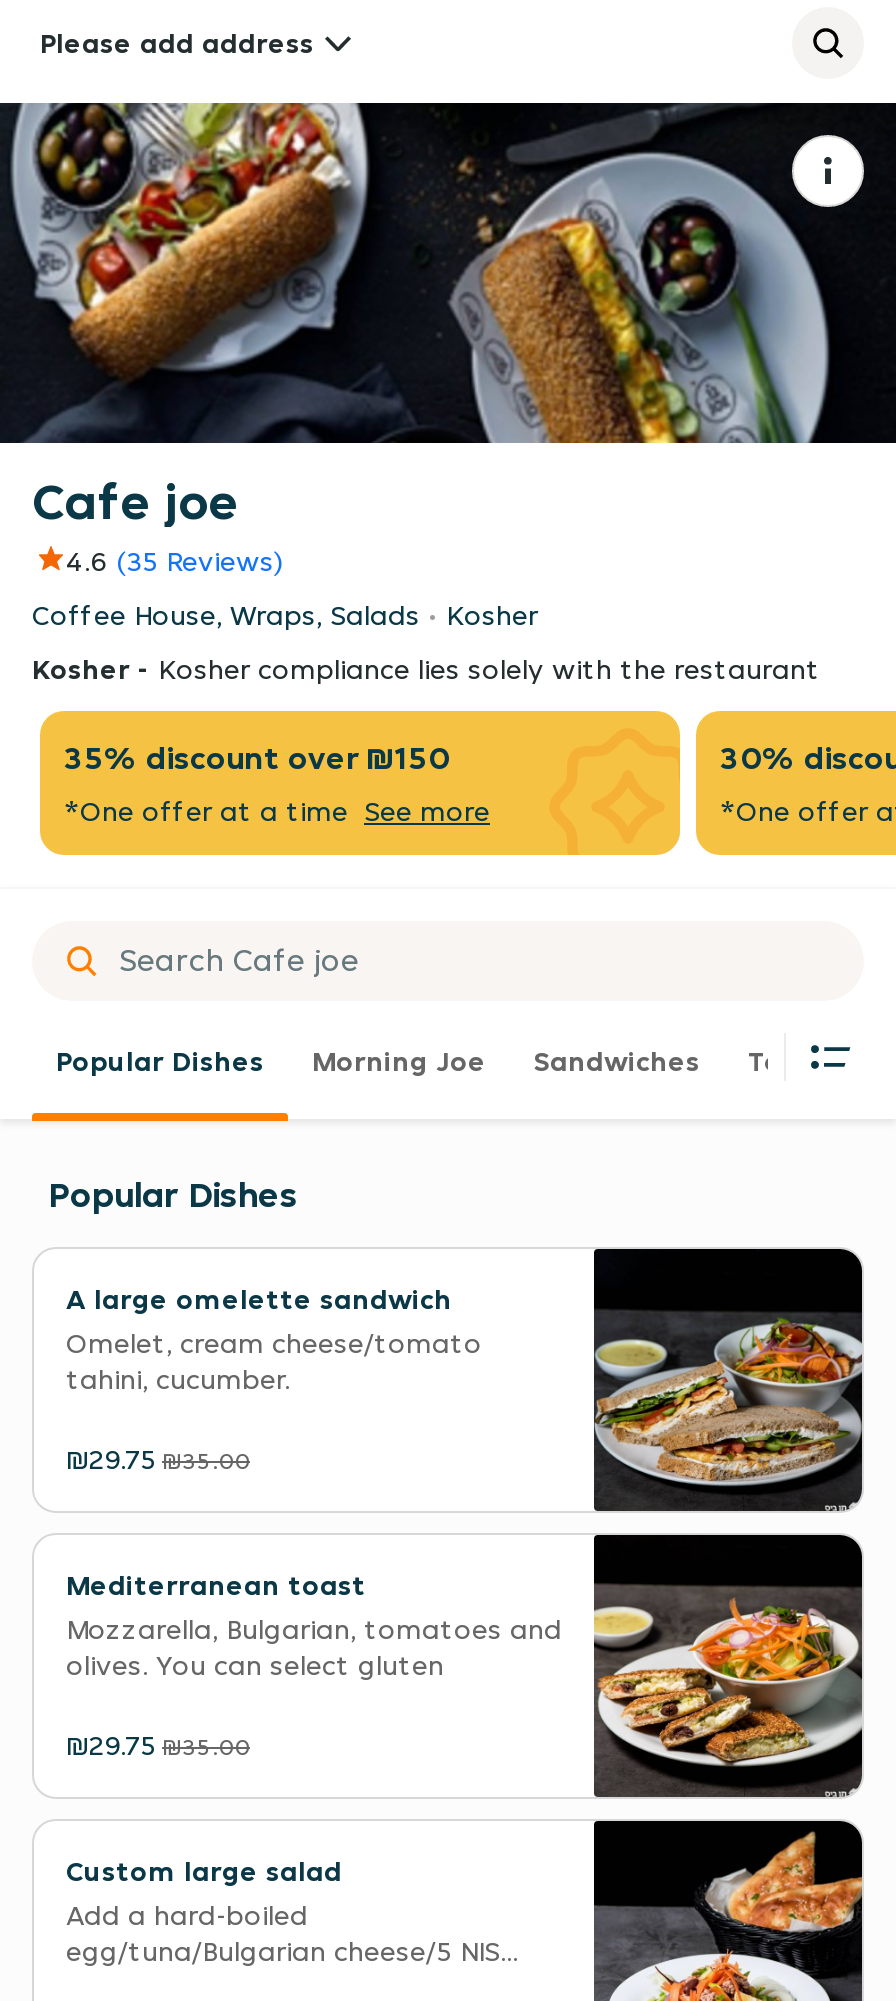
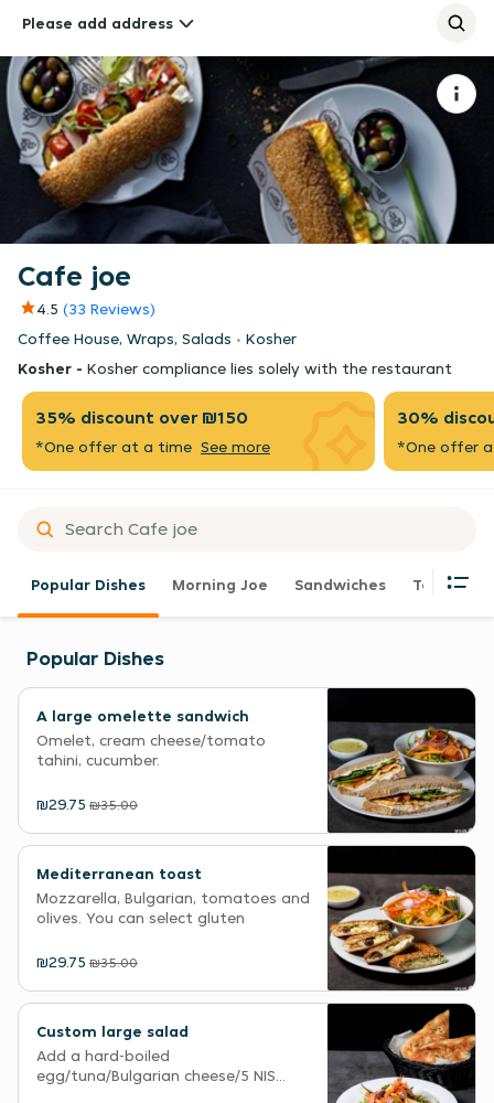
[66,543,284,579] 4.6 (35 Reviews) -> [36,299,155,319] 4.5 (33 Reviews)

